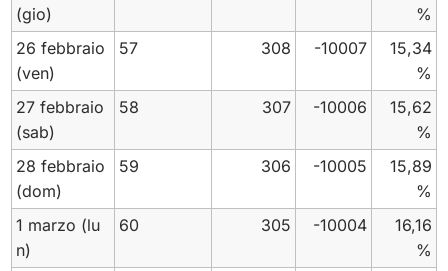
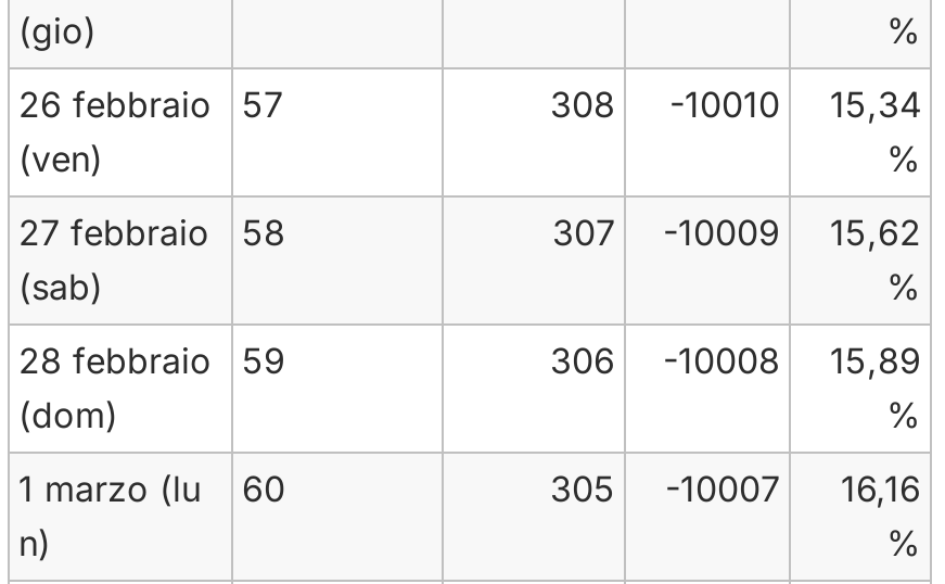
[261,38,432,58] 308 -10007 15,34 -> [550,82,921,126] 308 -10010 15,34
[262,97,432,117] 307 -10006 15,62 -> [552,211,921,254] 307 -10009 15,62
[261,156,432,176] 306 -10005 15,89 -> [550,339,921,382] 306 -10008 15,89
[261,215,432,235] 305 -10004 16,16 -> [550,467,921,510] 305 -10007 16,16

